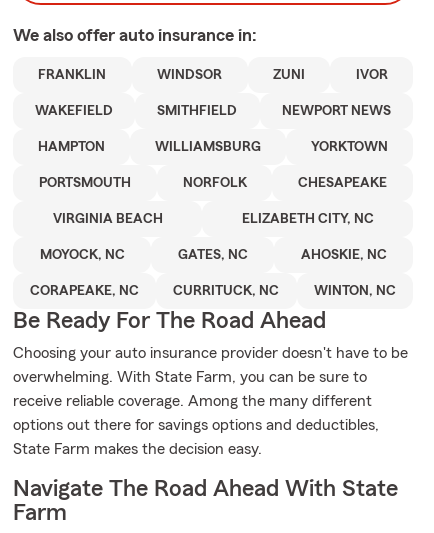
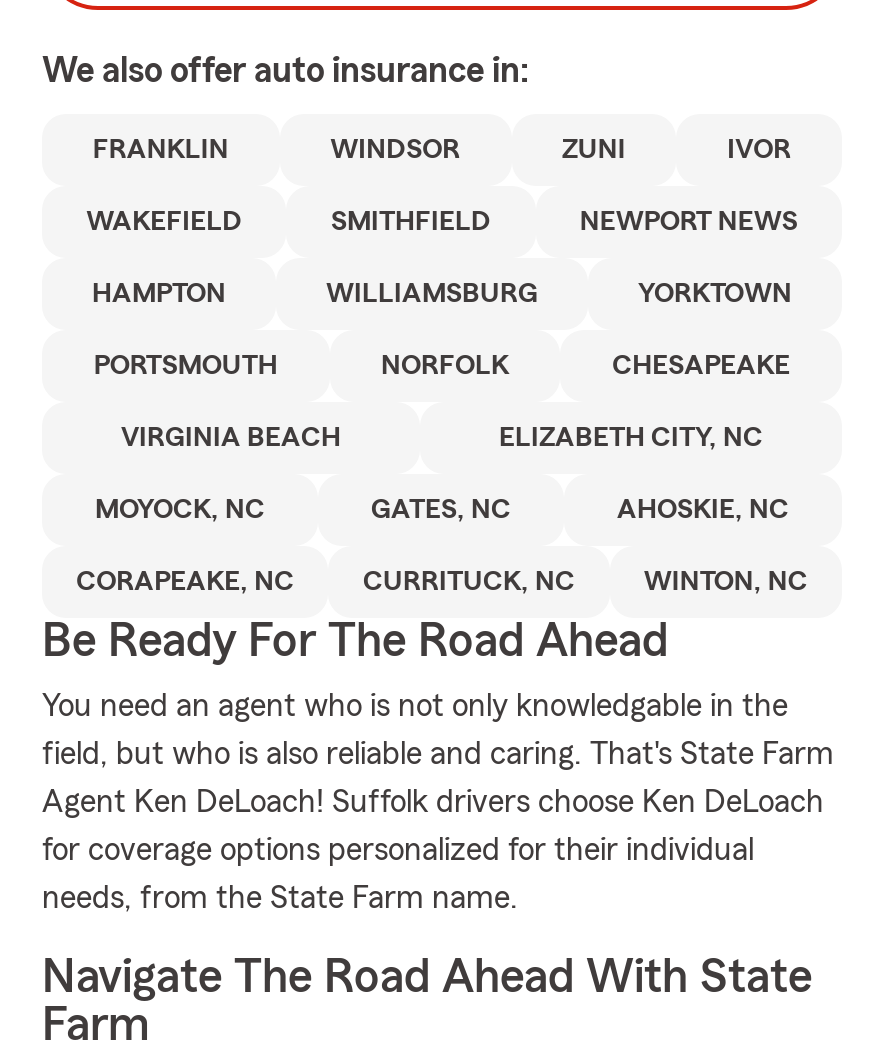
[13,345,408,361] Choosing your auto insurance provider doesn't have to be -> [42,690,788,722] You need an agent who is not only knowledgable in the
[13,369,367,385] overwhelming. With State Farm, you can be sure to -> [42,738,834,770] field, but who is also reliable and caring. That's State Farm
[13,393,372,409] receive reliable coverage. Among the many different -> [42,786,824,818] Agent Ken DeLoach! Suffolk drivers choose Ken DeLoach
[13,417,379,433] options out there for savings options and deductibles, -> [42,834,754,866] for coverage options personalized for their individual
[13,441,262,457] State Farm makes the decision easy. -> [42,882,518,914] needs, from the State Farm name.

